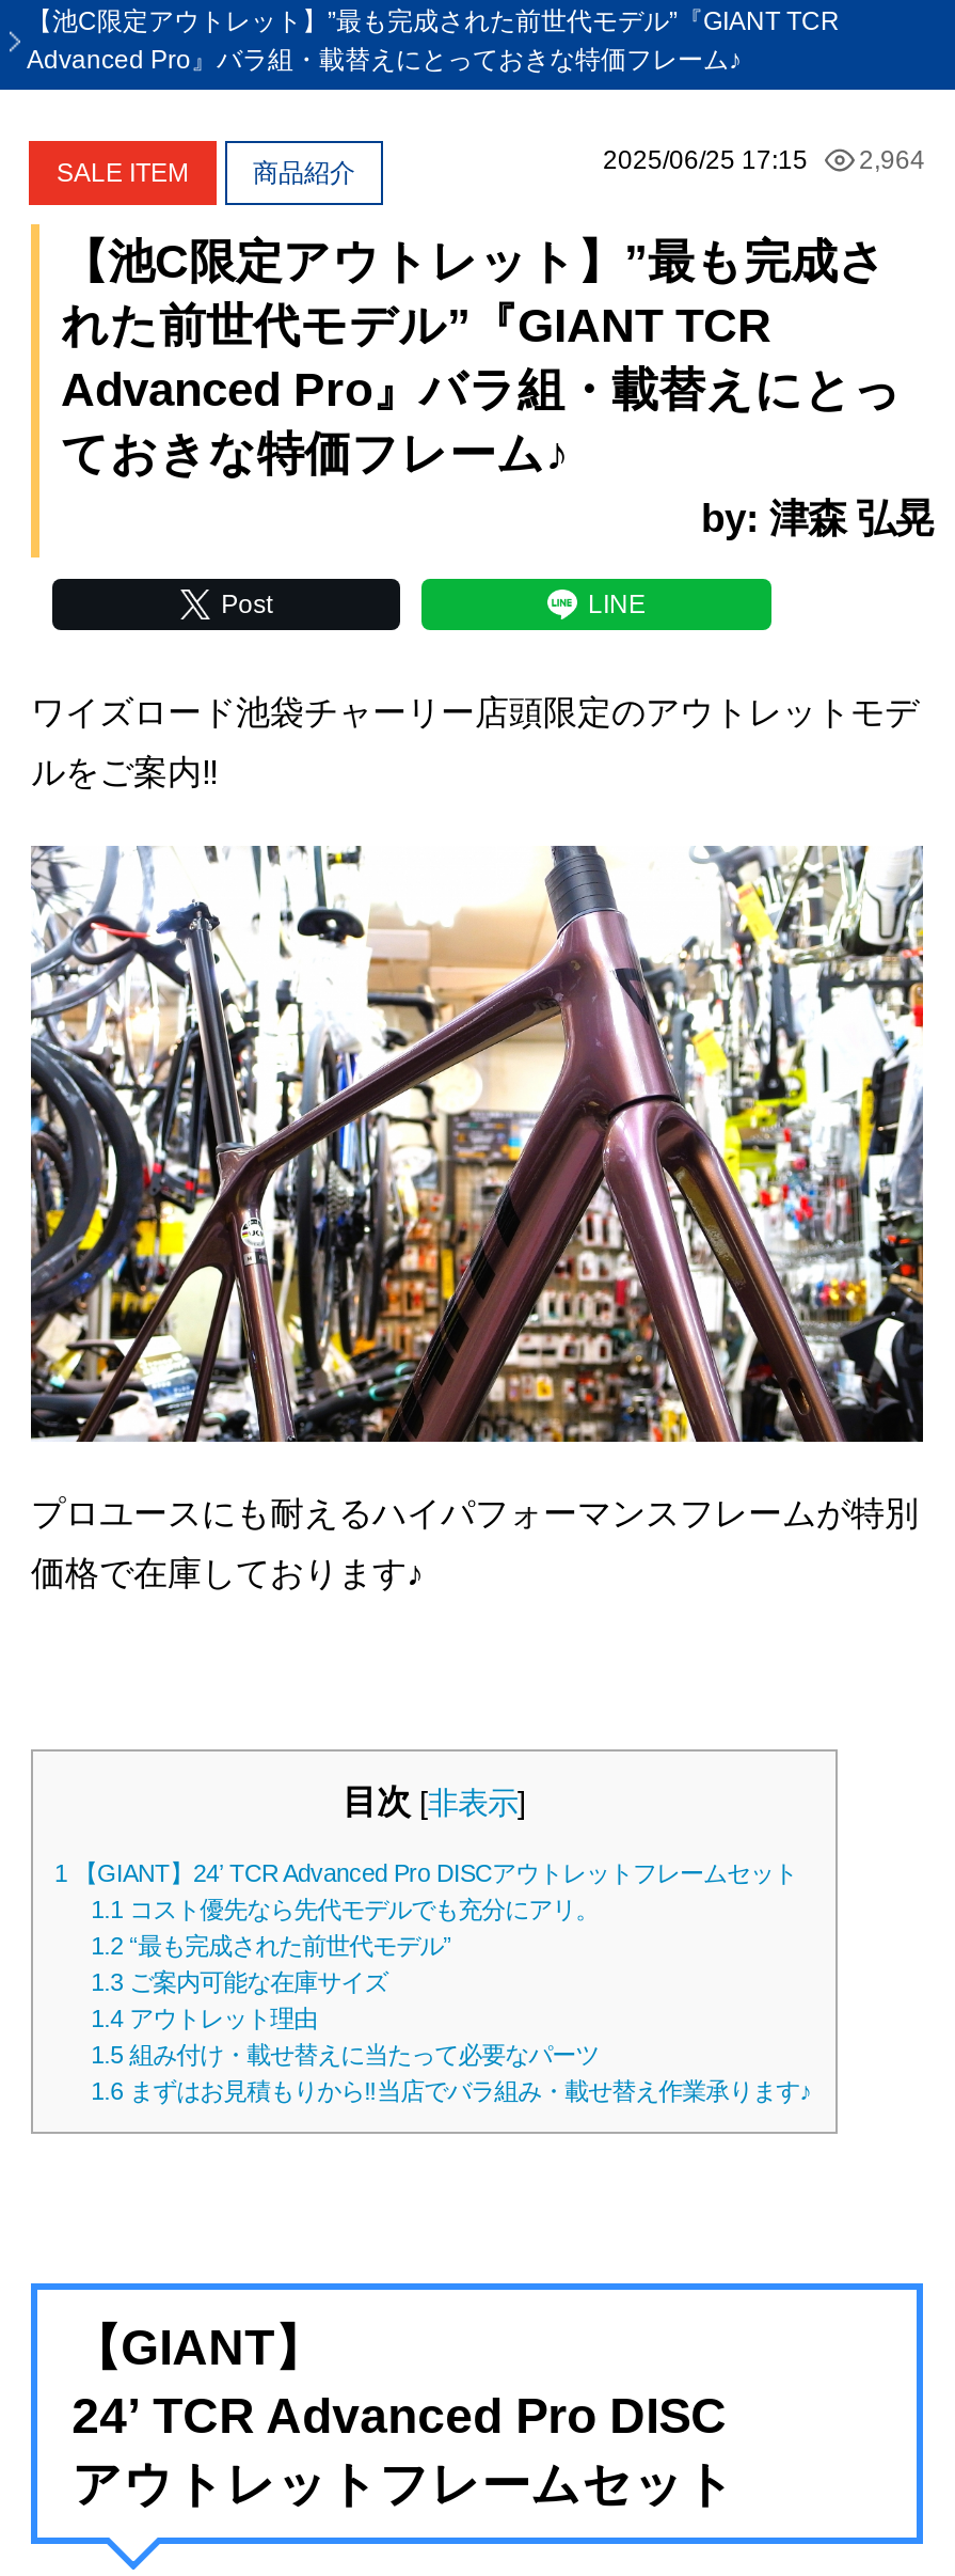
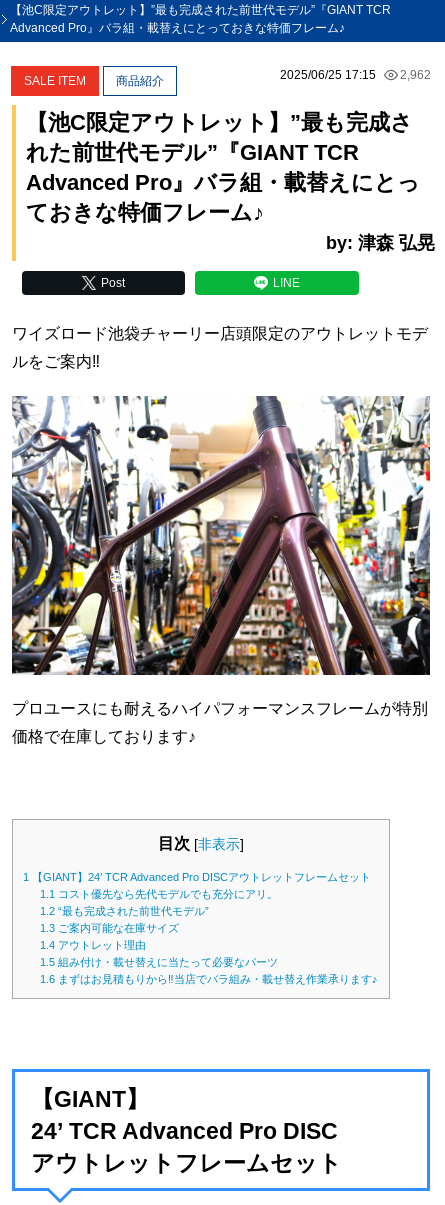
[603,145,925,175] 2025/06/25 17:15 2,964 -> [280,68,431,82] 2025/06/25 17:15 2,962

